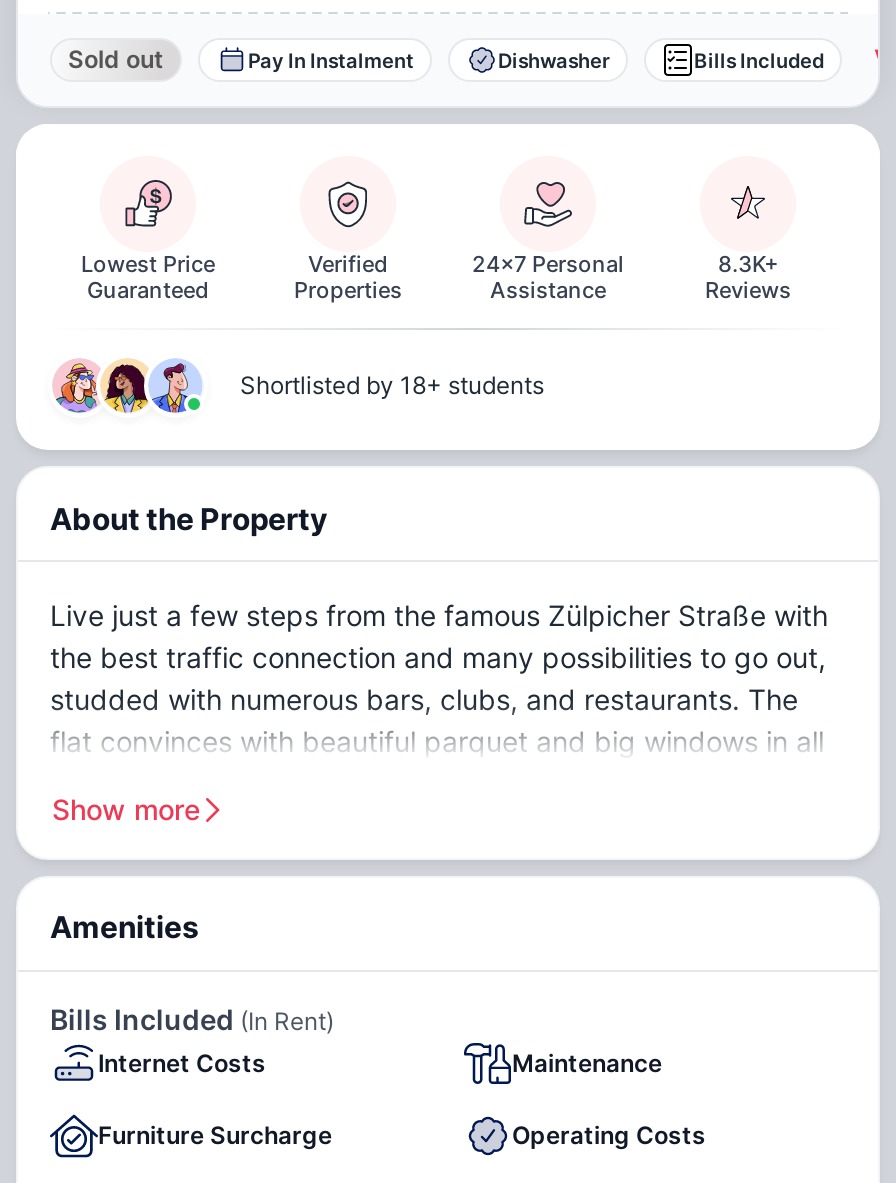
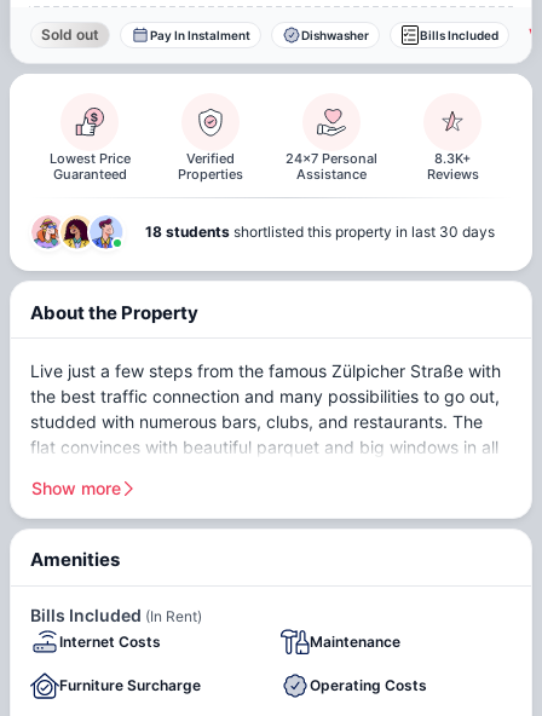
[240,371,544,401] Shortlisted by 18+ students -> [145,223,495,241] 18 students shortlisted this property in last 30 days

